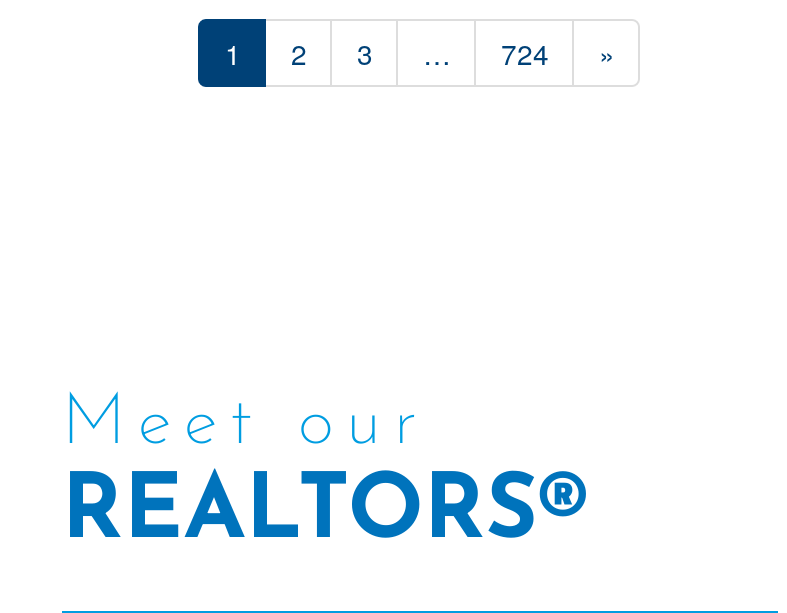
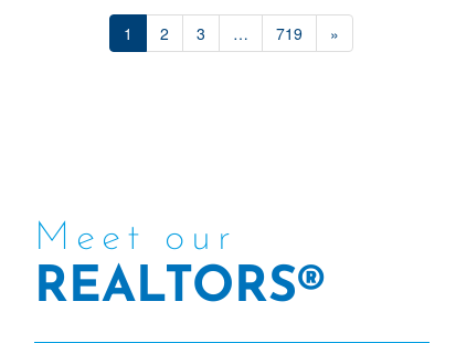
[501,32,549,72] 724 -> [277,22,303,44] 719

